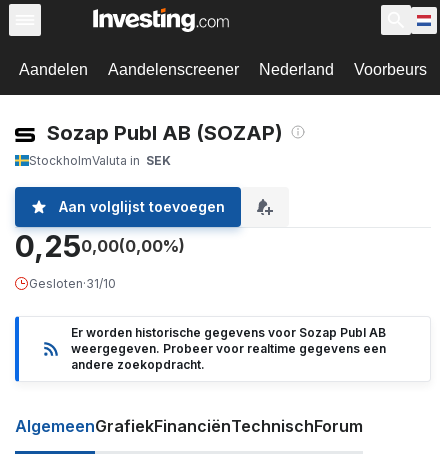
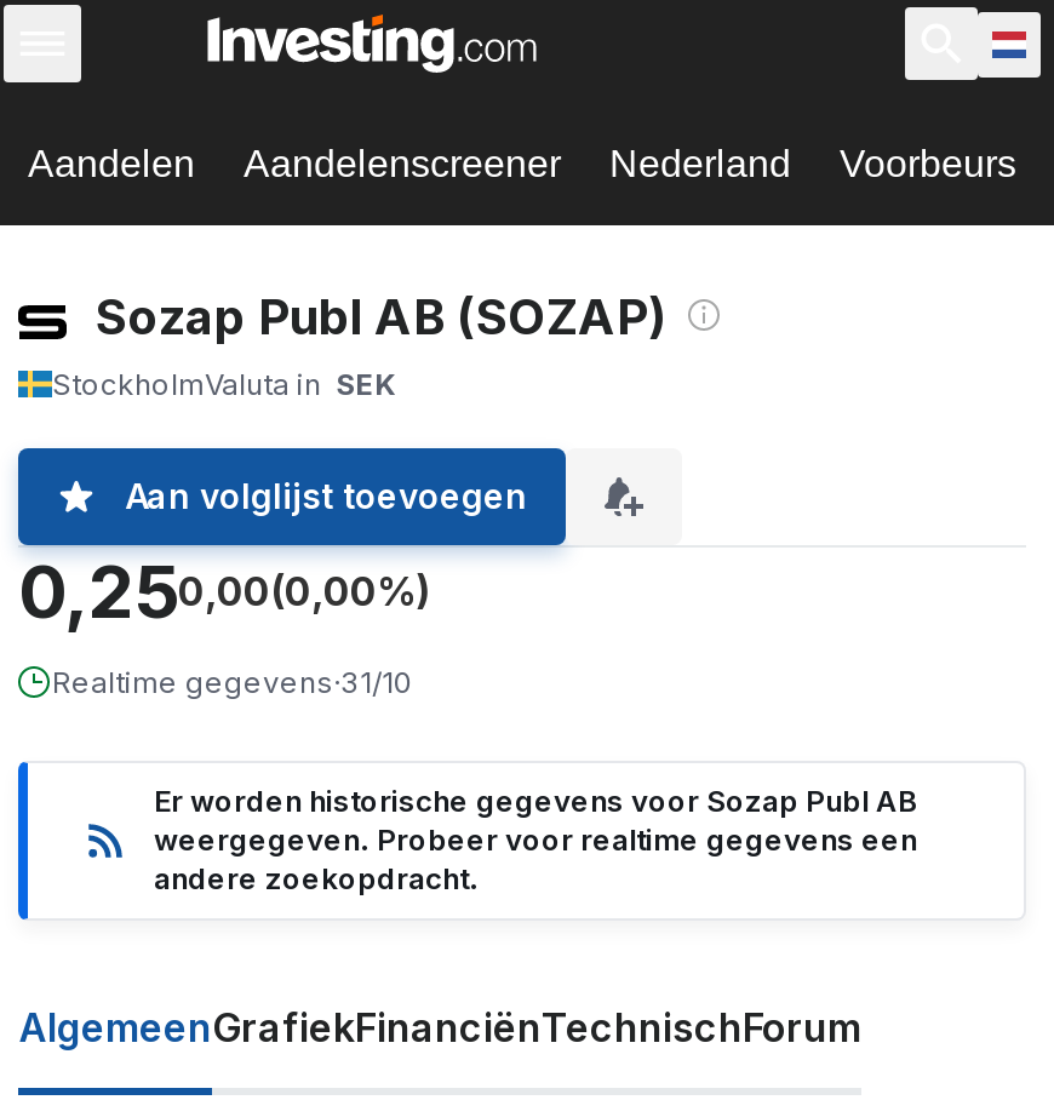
[29,276,116,291] Gesloten·31/10 -> [52,663,413,700] Realtime gegevens·31/10

